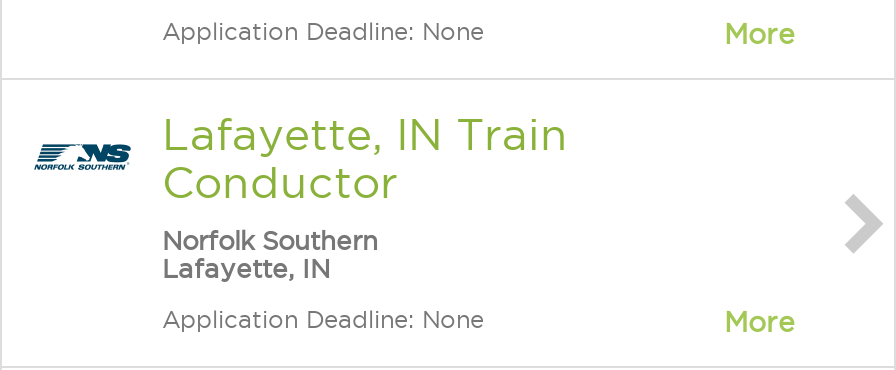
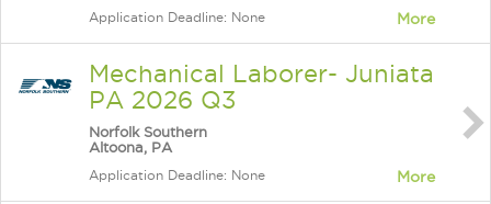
[162,110,568,206] Lafayette, IN Train | Conductor -> [89,60,434,113] Mechanical Laborer- Juniata | PA 2026 Q3
[162,254,330,282] Lafayette, IN -> [89,139,172,155] Altoona, PA

